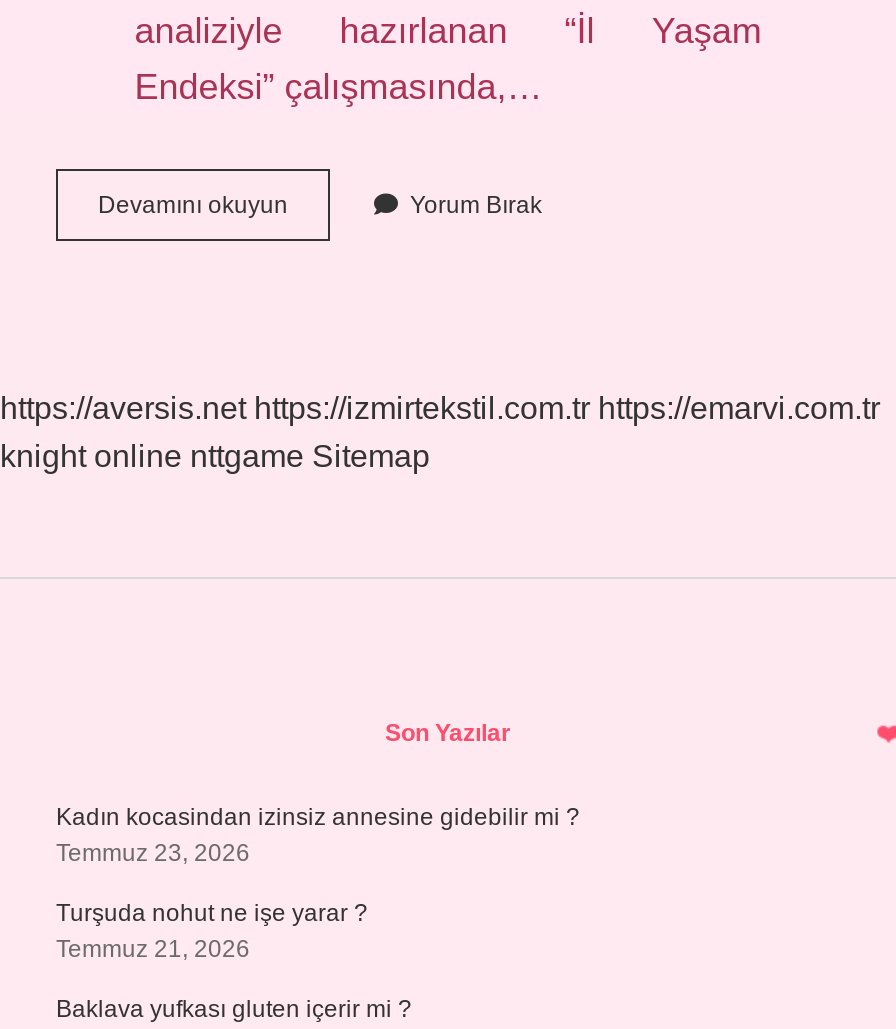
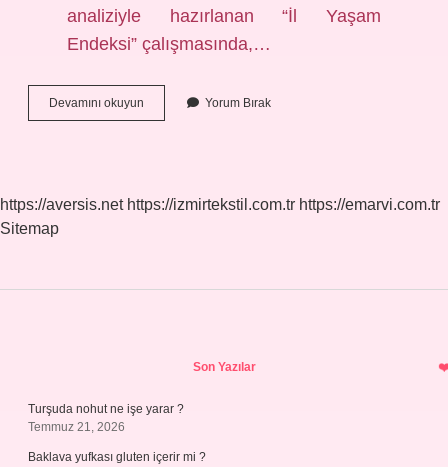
[0,439,430,473] knight online nttgame Sitemap -> [0,220,59,237] Sitemap
[56,803,580,867] Kadın kocasindan izinsiz annesine gidebilir mi ? | Temmuz 23, 2026 -> none

